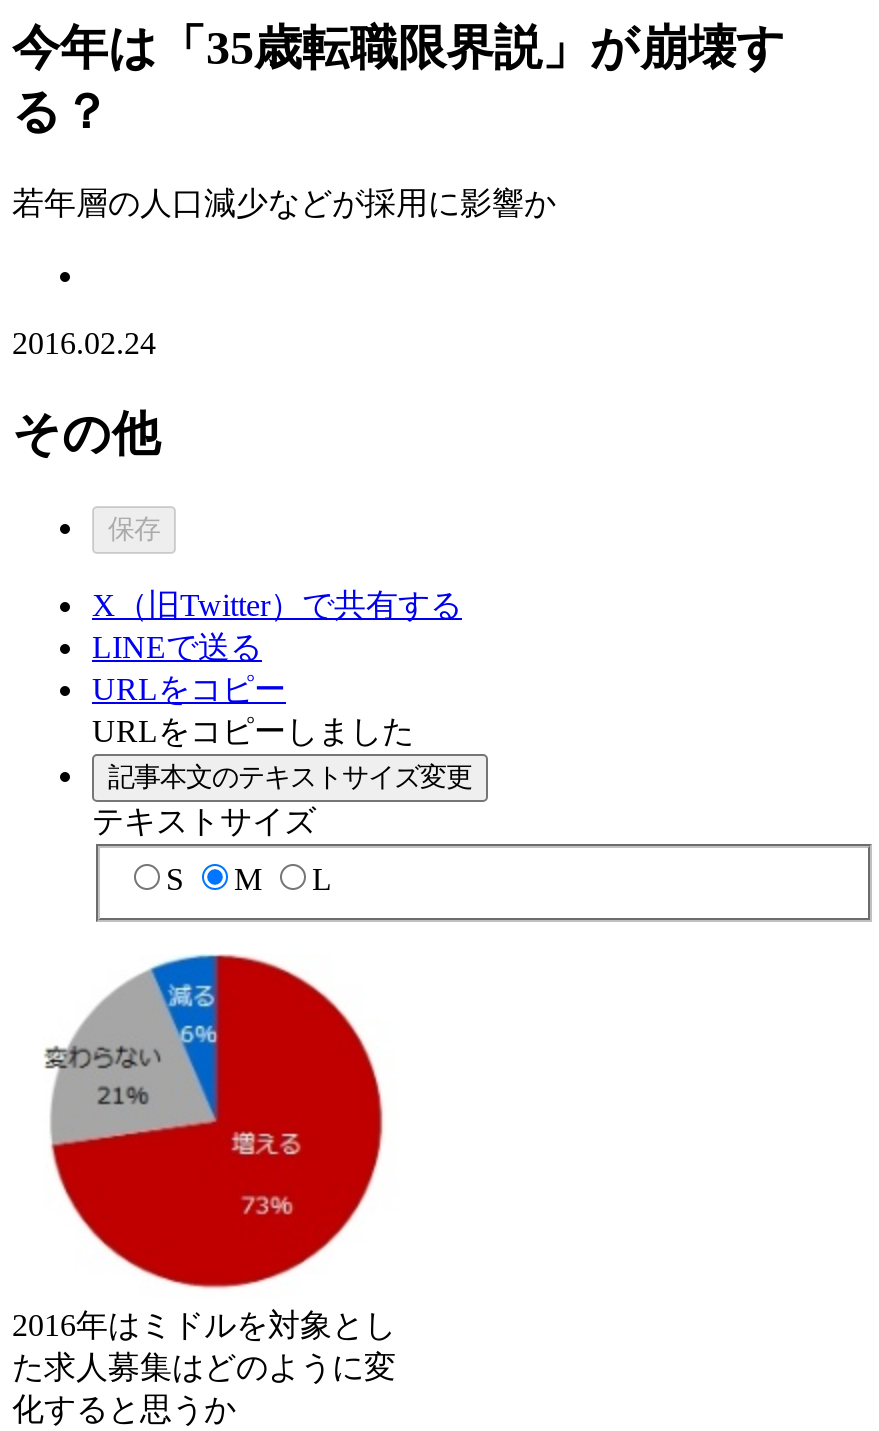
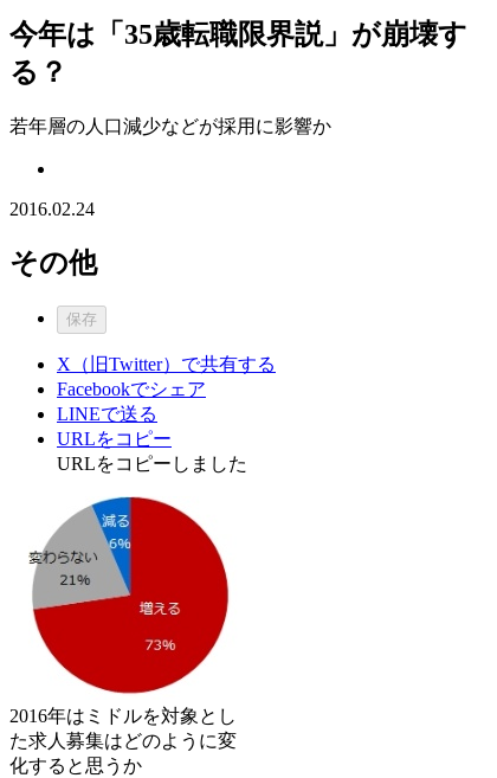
none -> [57,378,206,399] Facebookでシェア
moved [92,629,414,747] -> [57,403,247,473]: LINEで送る | URLをコピー | URLをコピーしました
[92,761,472,896] 記事本文のテキストサイズ変更 | テキストサイズ | S | M | L -> none

